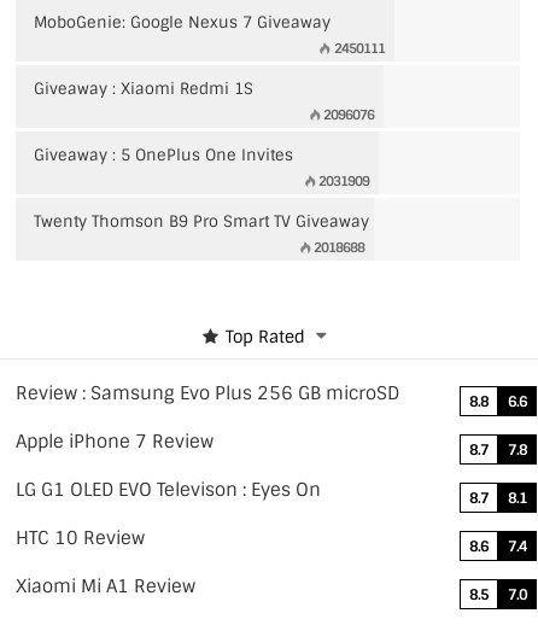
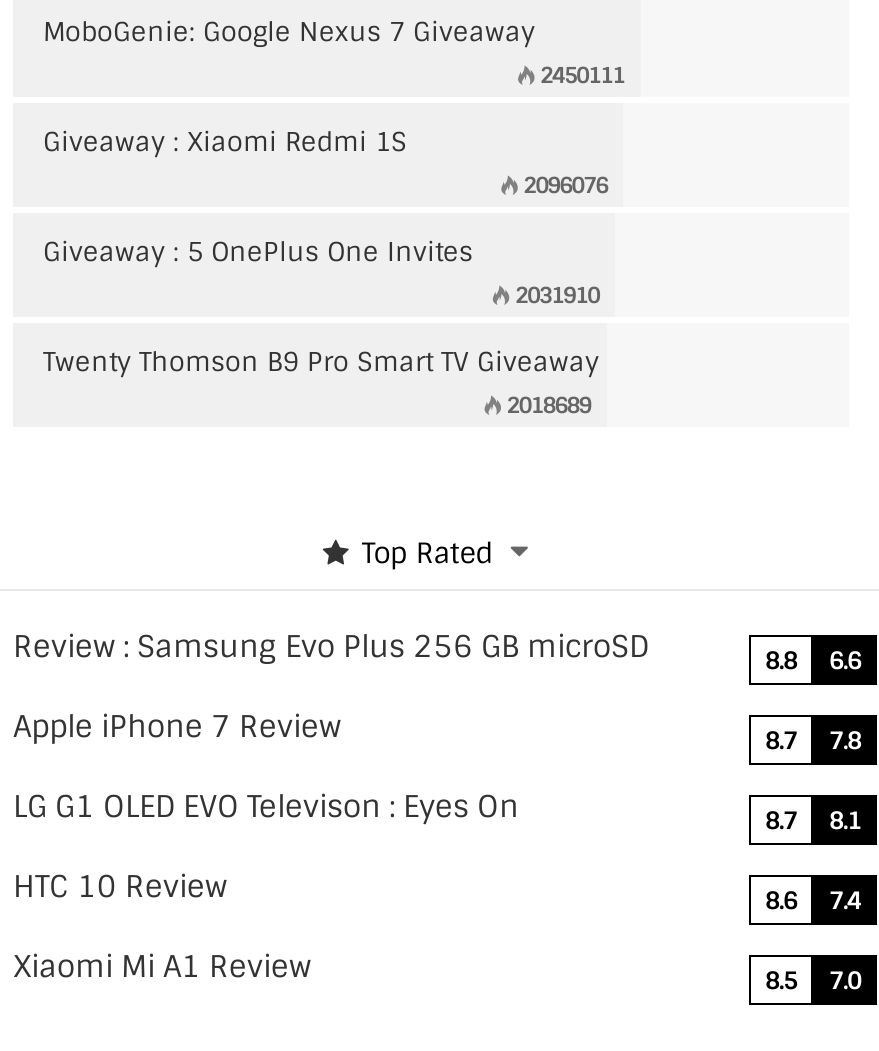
[318,173,369,190] 2031909 -> [515,281,599,309] 2031910
[313,239,364,256] 2018688 -> [507,391,591,419] 2018689

